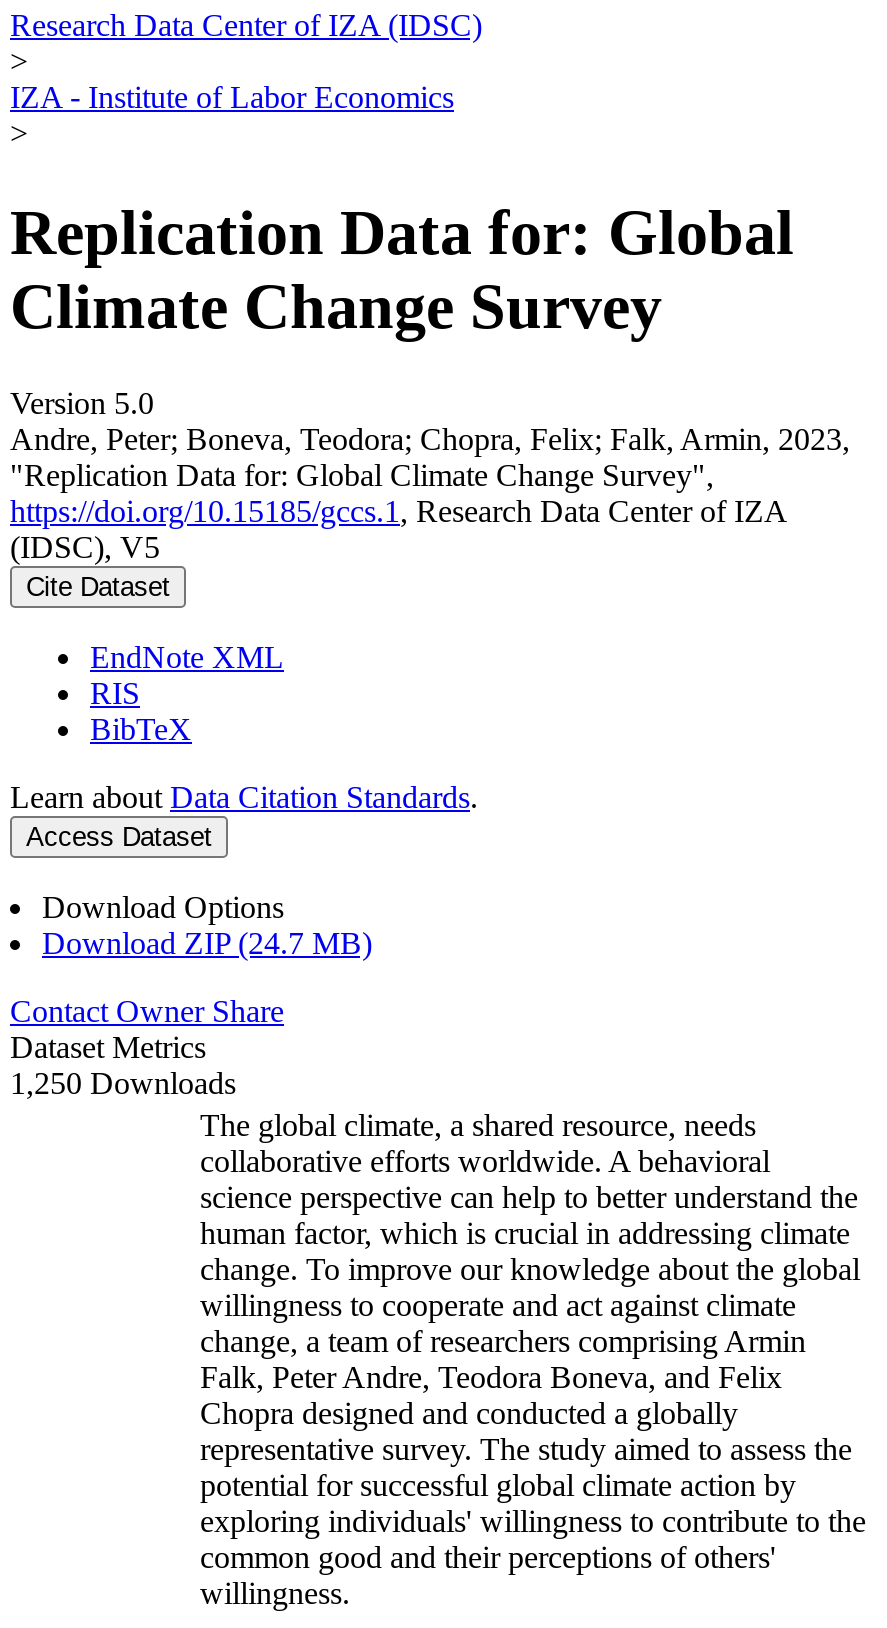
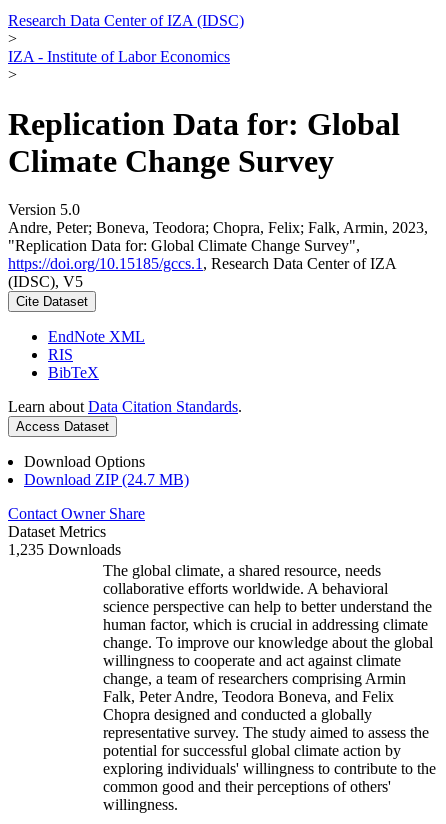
[10,1067,236,1101] 1,250 Downloads -> [8,541,121,558] 1,235 Downloads

